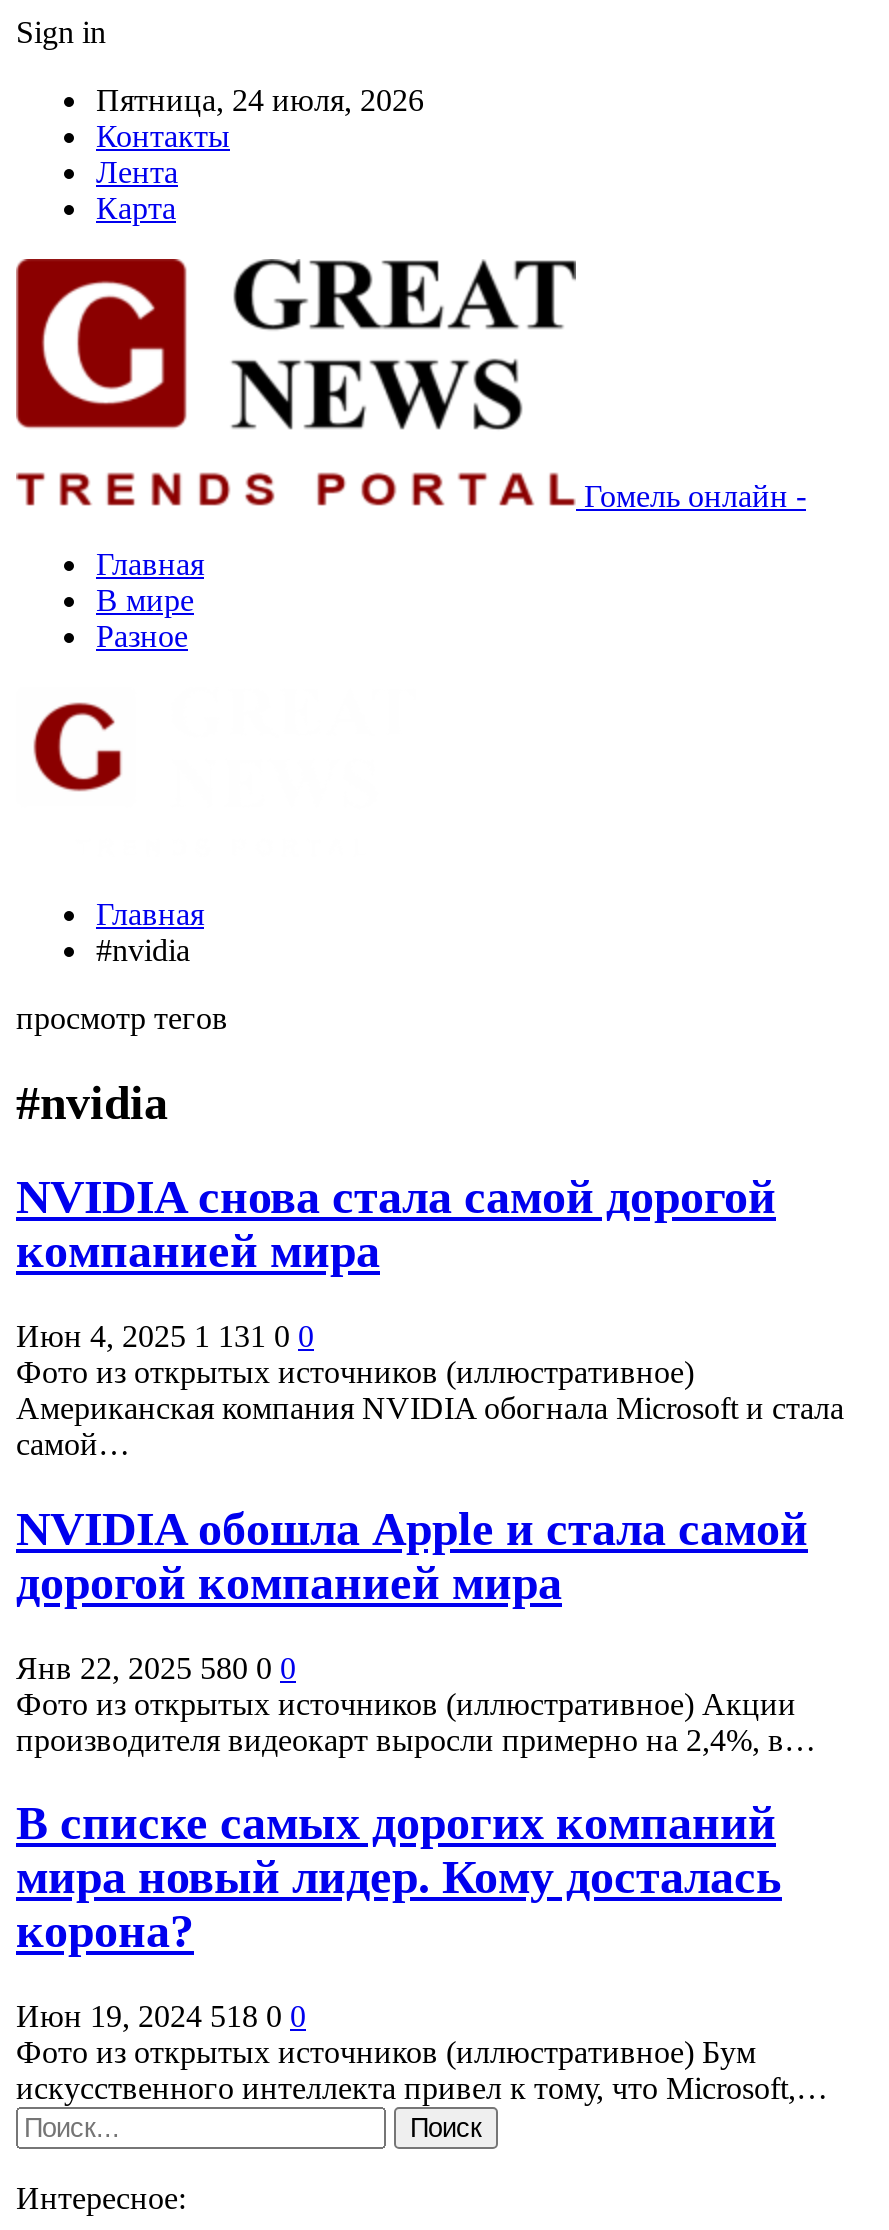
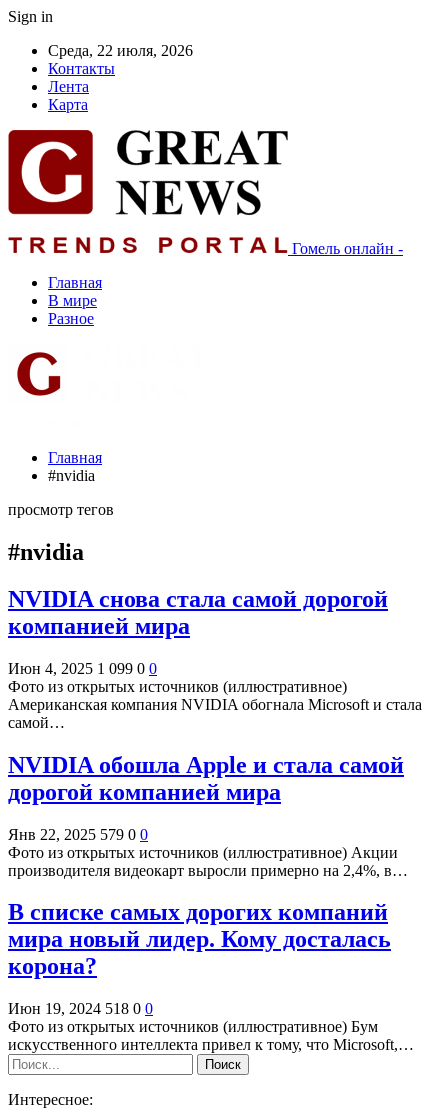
[96,83,424,117] Пятница, 24 июля, 2026 -> [48,42,193,59] Среда, 22 июля, 2026
[16,1318,314,1352] Июн 4, 2025 1 131 0 0 -> [8,660,157,677] Июн 4, 2025 1 099 0 0
[16,1650,296,1684] Янв 22, 2025 580 0 0 -> [8,825,148,842] Янв 22, 2025 579 0 0

